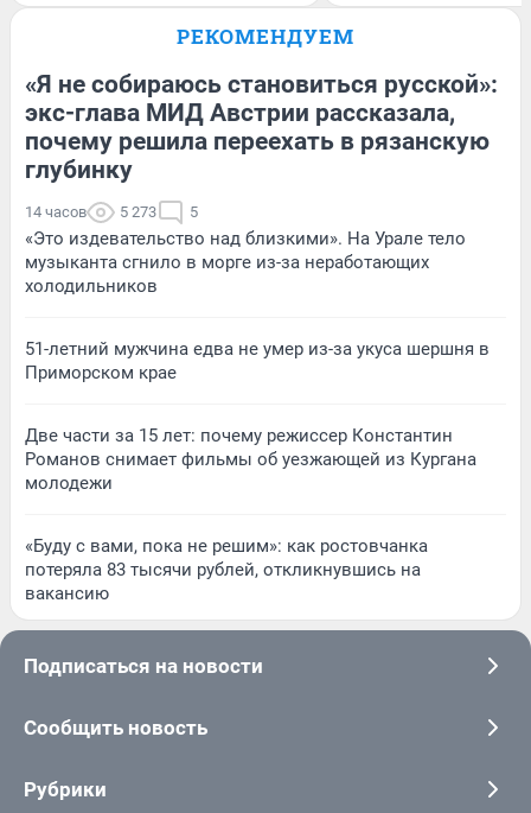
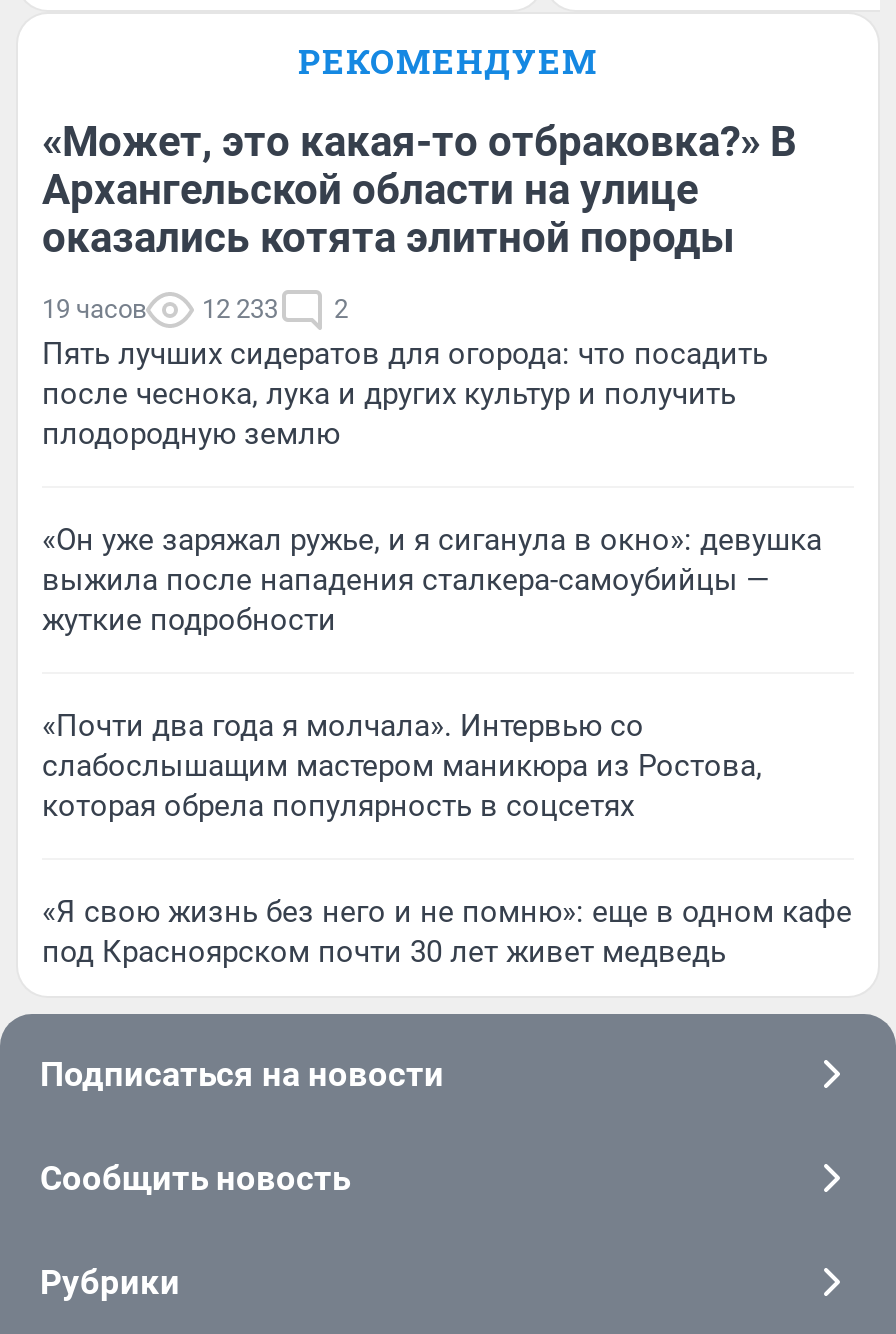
[25,70,498,184] «Я не собираюсь становиться русской»: | экс-глава МИД Австрии рассказала, | почему решила переехать в рязанскую | глубинку -> [42,119,796,263] «Может, это какая-то отбраковка?» В | Архангельской области на улице | оказались котята элитной породы
[25,203,466,297] 14 часов | 5 273 | 5 | «Это издевательство над близкими». На Урале тело | музыканта сгнило в морге из-за неработающих | холодильников -> [42,295,768,453] 19 часов | 12 233 | 2 | Пять лучших сидератов для огорода: что посадить | после чеснока, лука и других культур и получить | плодородную землю
[25,339,490,384] 51-летний мужчина едва не умер из-за укуса шершня в | Приморском крае -> [42,523,822,639] «Он уже заряжал ружье, и я сиганула в окно»: девушка | выжила после нападения сталкера-самоубийцы — | жуткие подробности
[25,425,476,494] Две части за 15 лет: почему режиссер Константин | Романов снимает фильмы об уезжающей из Кургана | молодежи -> [42,709,762,825] «Почти два года я молчала». Интервью со | слабослышащим мастером маникюра из Ростова, | которая обрела популярность в соцсетях
[25,536,428,604] «Буду с вами, пока не решим»: как ростовчанка | потеряла 83 тысячи рублей, откликнувшись на | вакансию -> [42,895,852,971] «Я свою жизнь без него и не помню»: еще в одном кафе | под Красноярском почти 30 лет живет медведь

